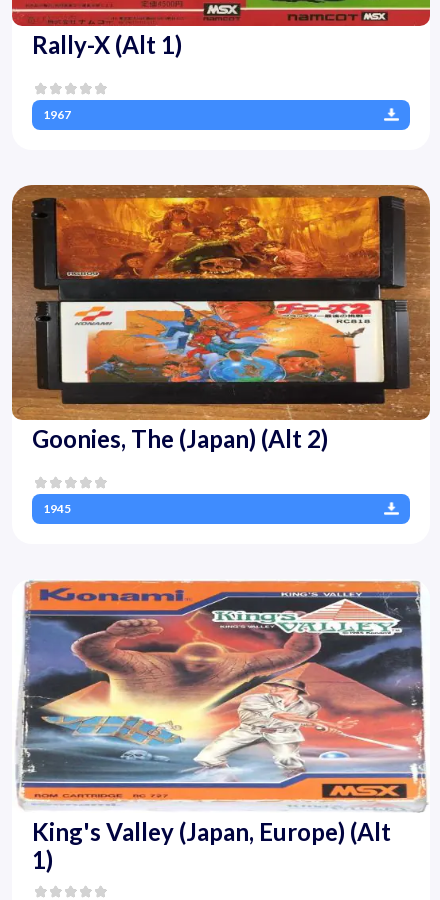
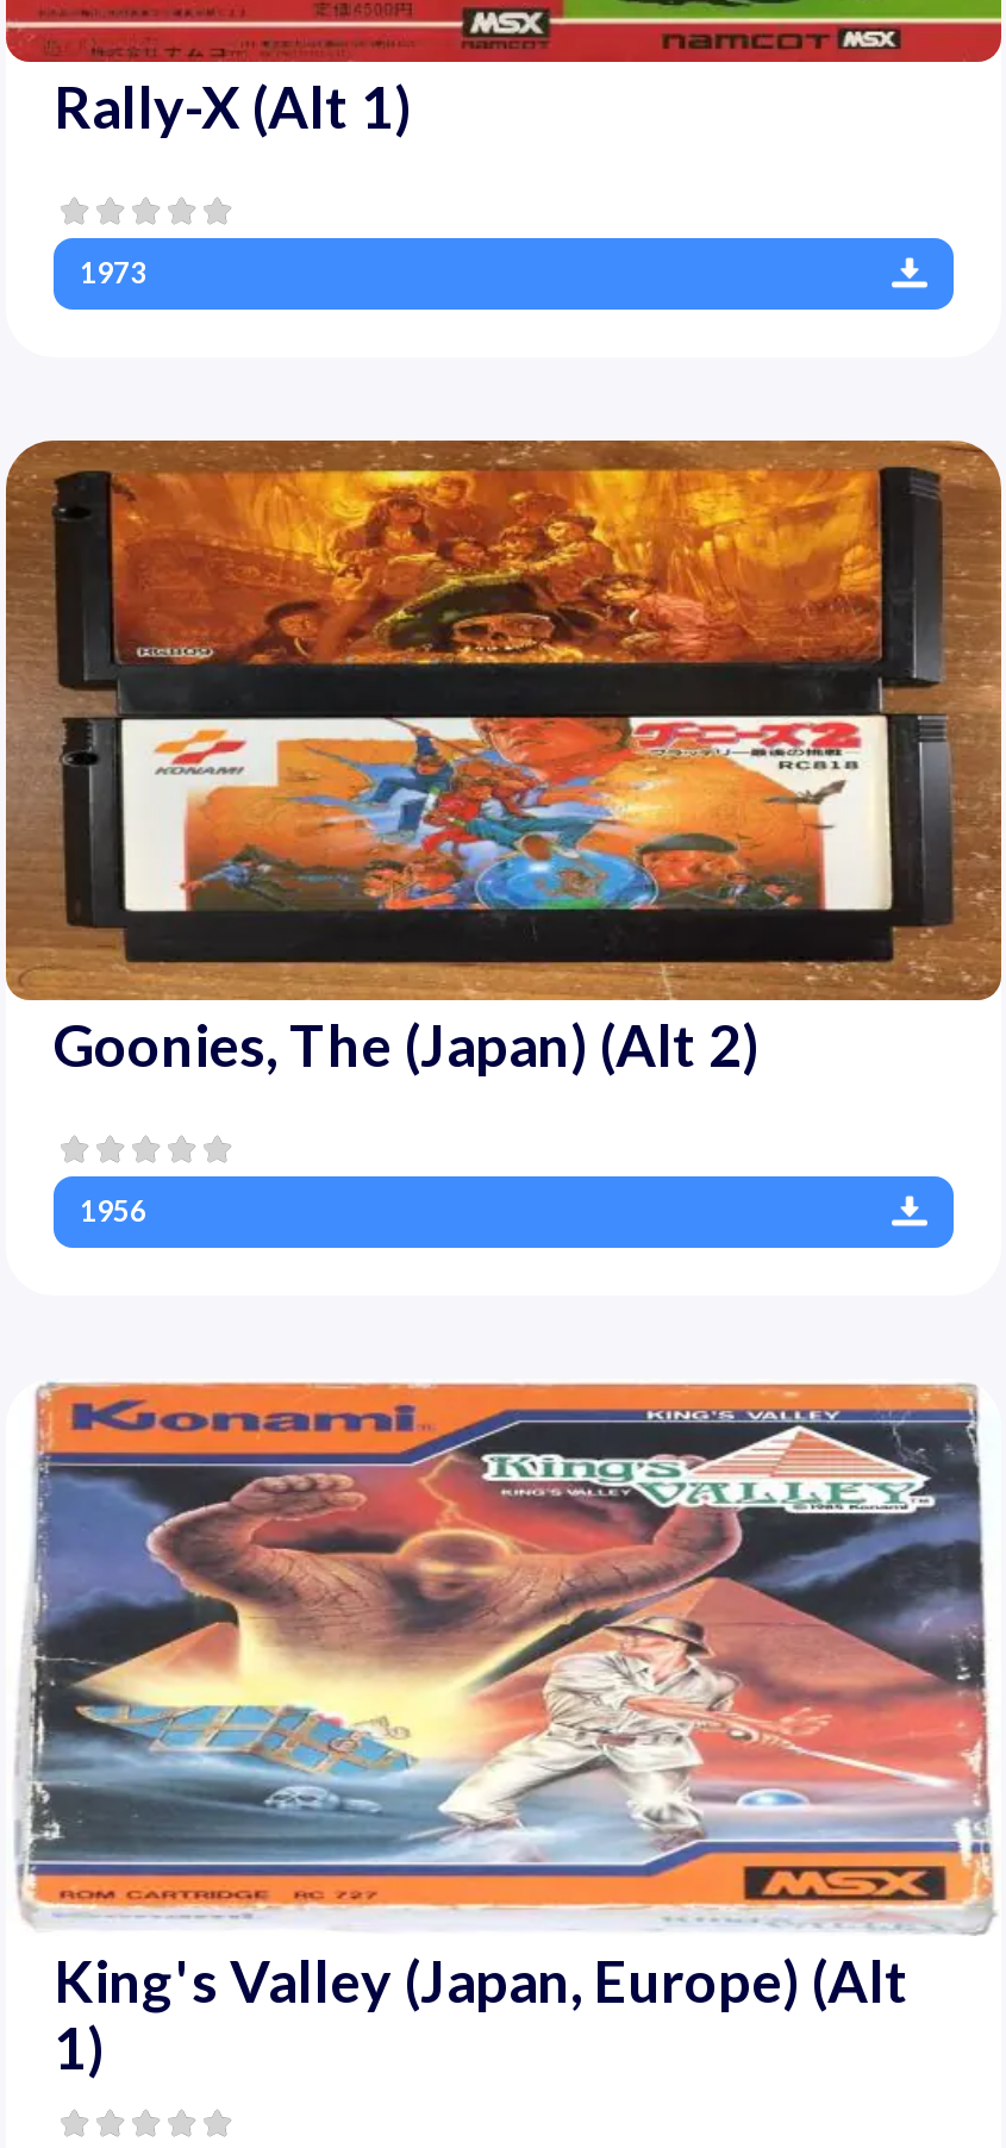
[43,107,71,122] 1967 -> [80,254,146,290] 1973
[43,500,71,515] 1945 -> [80,1192,146,1228] 1956

